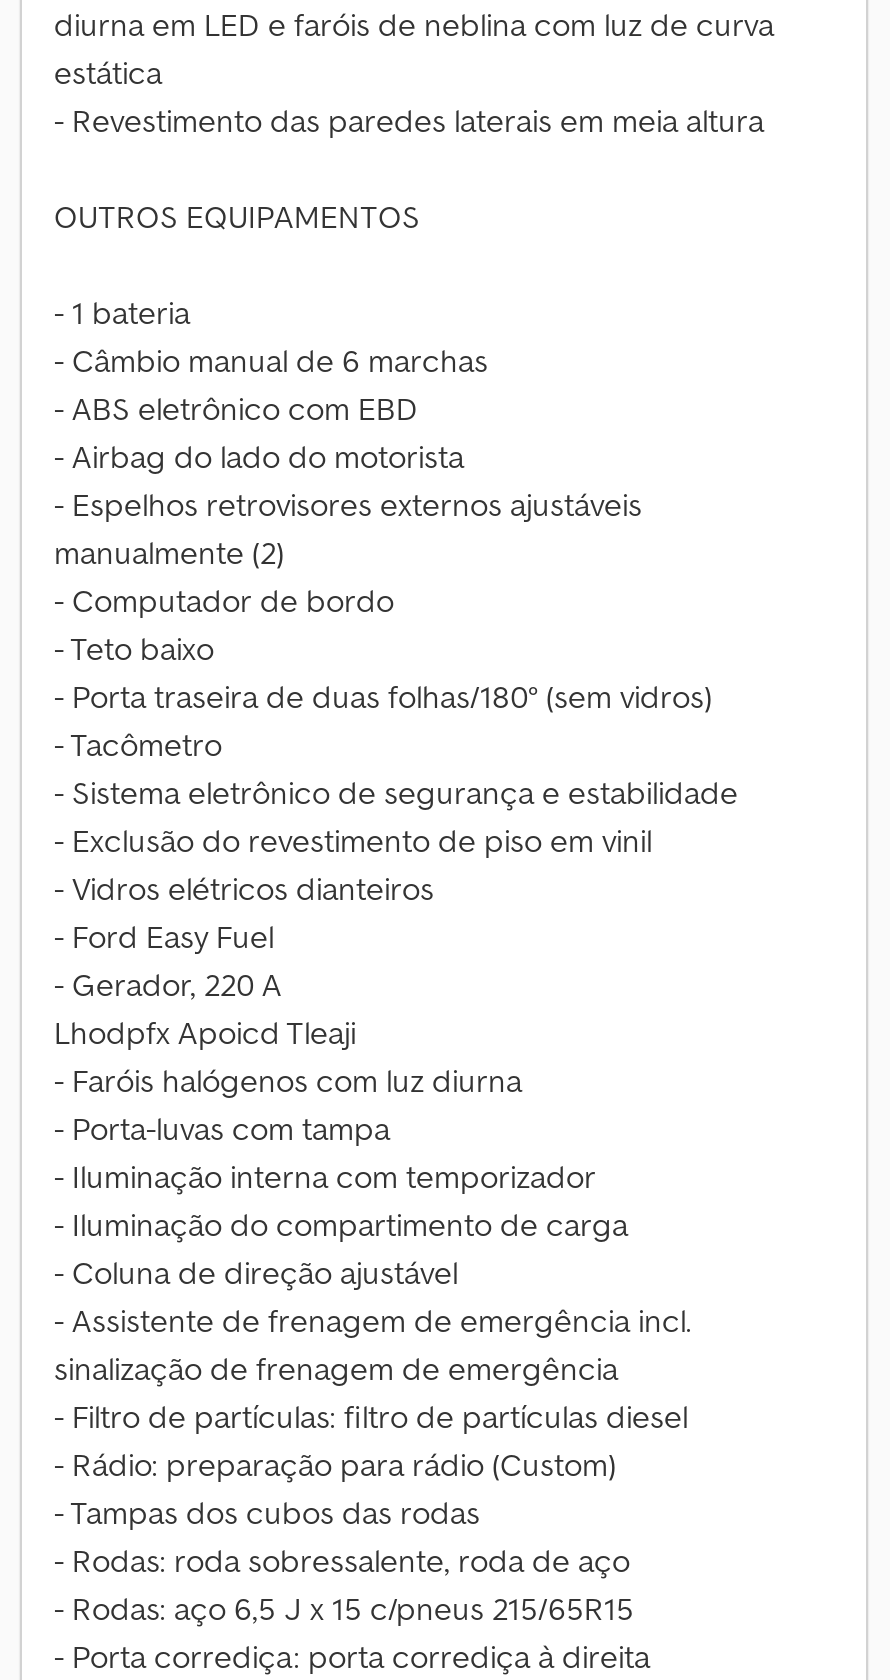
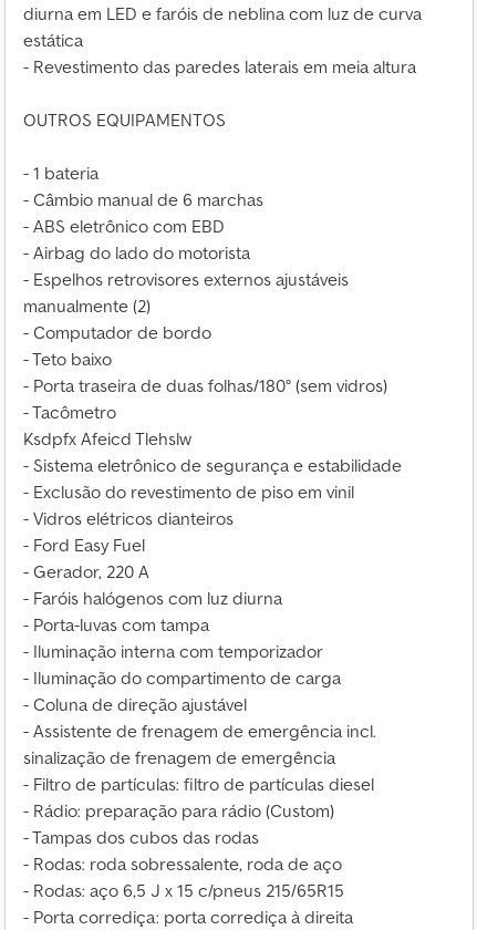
none -> [23,427,191,449] Ksdpfx Afeicd Tlehslw
moved [54,772,738,1004] -> [23,454,402,582]: - Sistema eletrônico de segurança e estabilidade | - Exclusão do revestimento de piso em vinil | - Vidros elétricos dianteiros | - Ford Easy Fuel | - Gerador, 220 A
[54,1012,356,1052] Lhodpfx Apoicd Tleaji -> none

